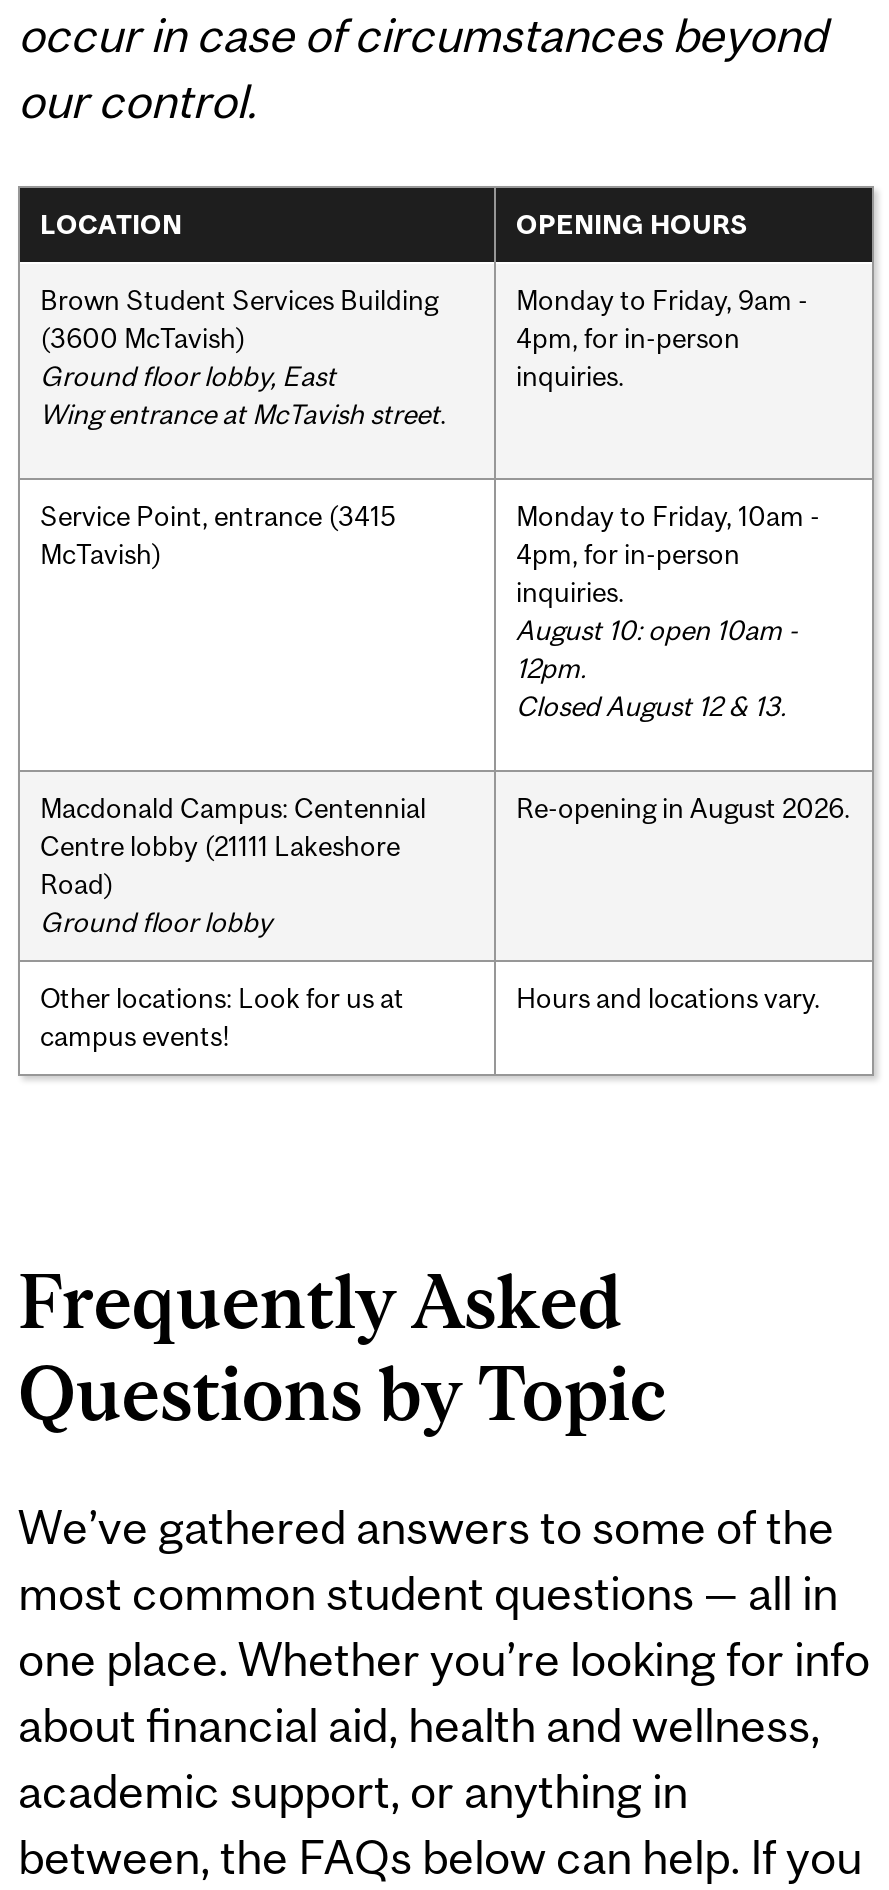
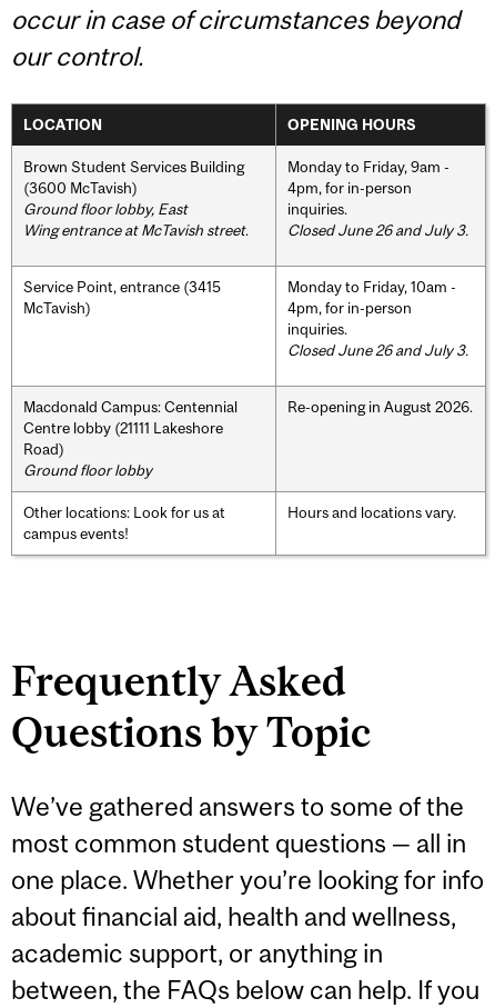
none -> [287,221,468,238] Closed June 26 and July 3.
[516,613,798,721] August 10: open 10am - | 12pm. | Closed August 12 & 13. -> [287,341,468,359] Closed June 26 and July 3.

